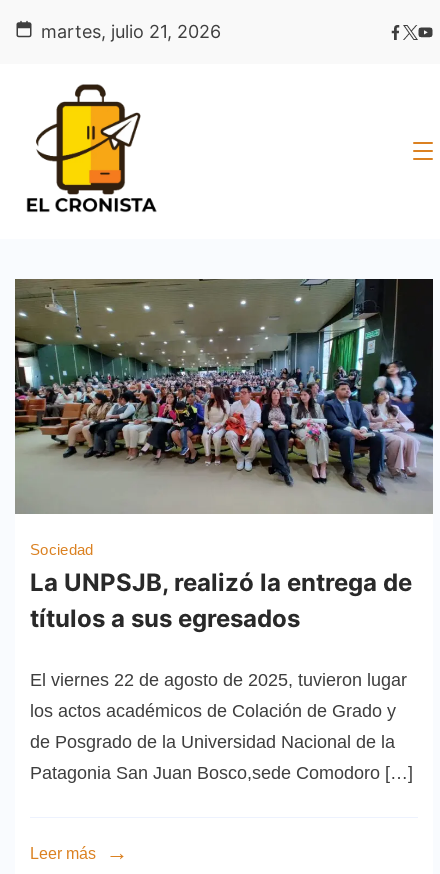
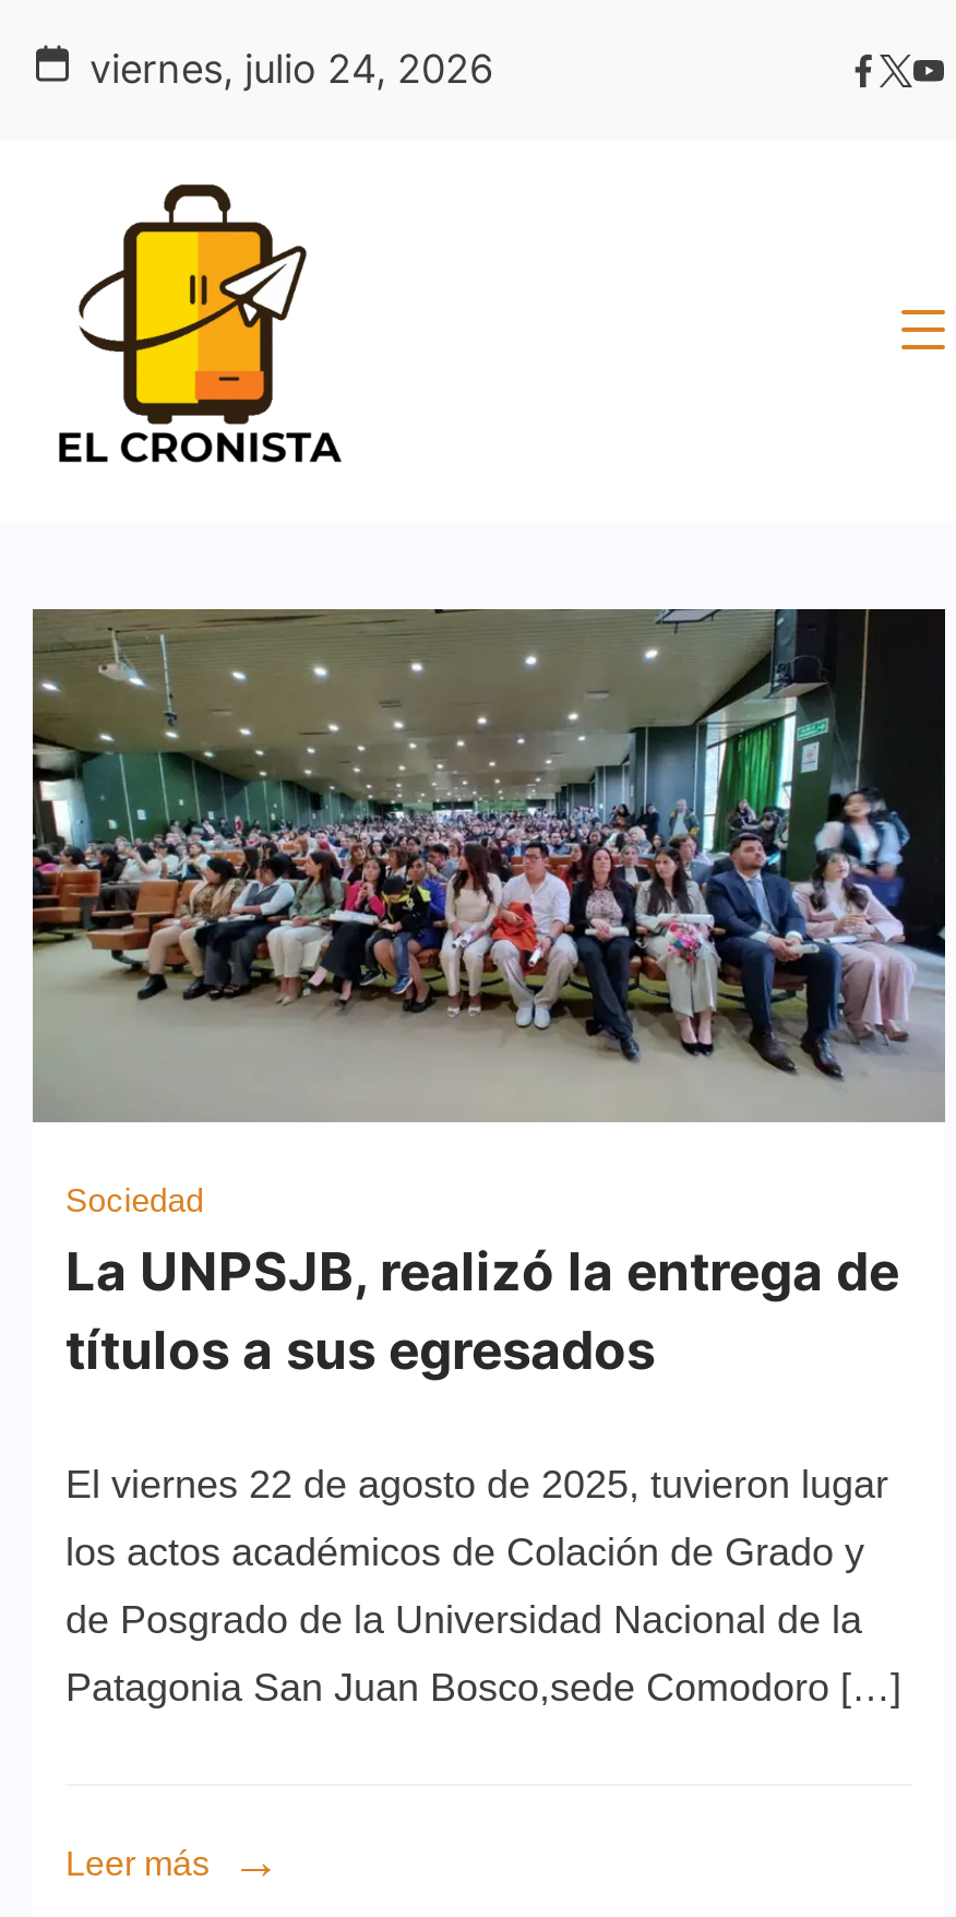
[41,21,221,42] martes, julio 21, 2026 -> [89,46,493,92] viernes, julio 24, 2026

